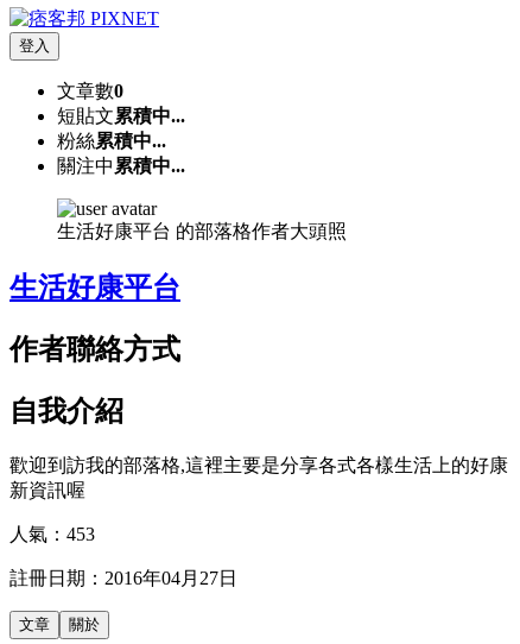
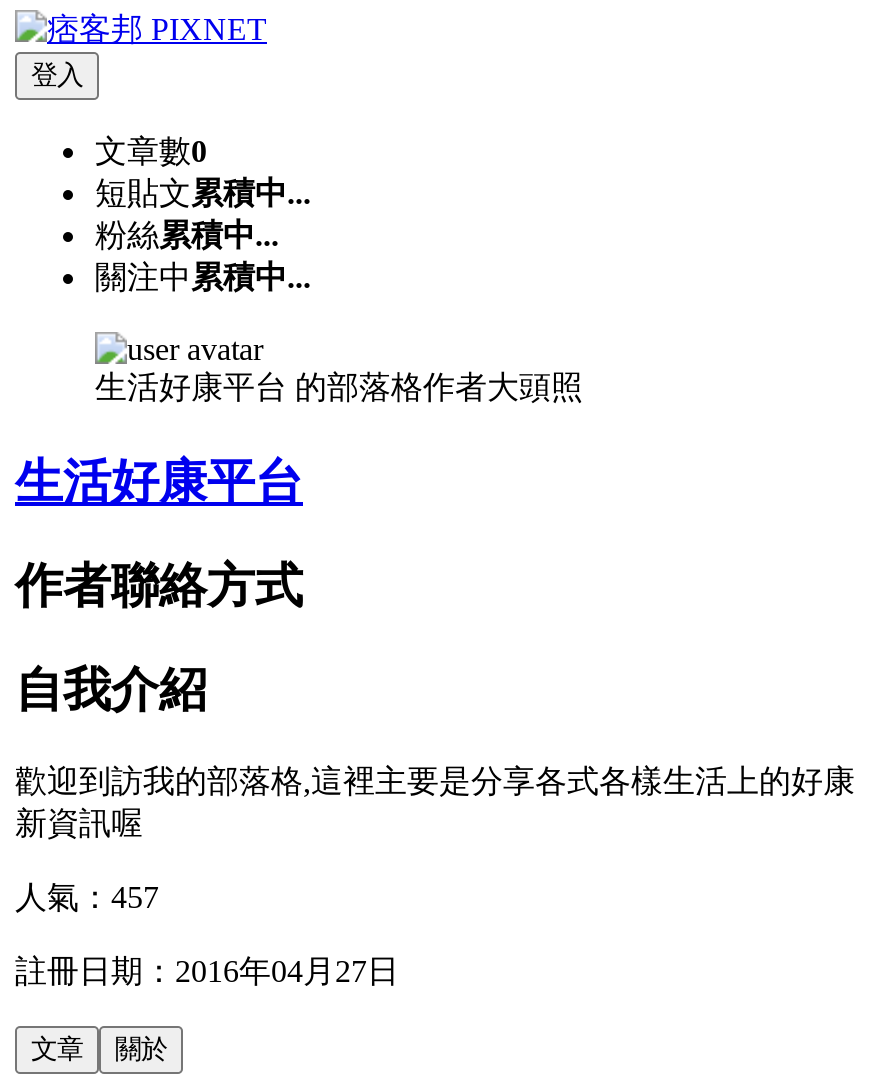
[9,524,95,544] 人氣：453 -> [15,880,159,914] 人氣：457

